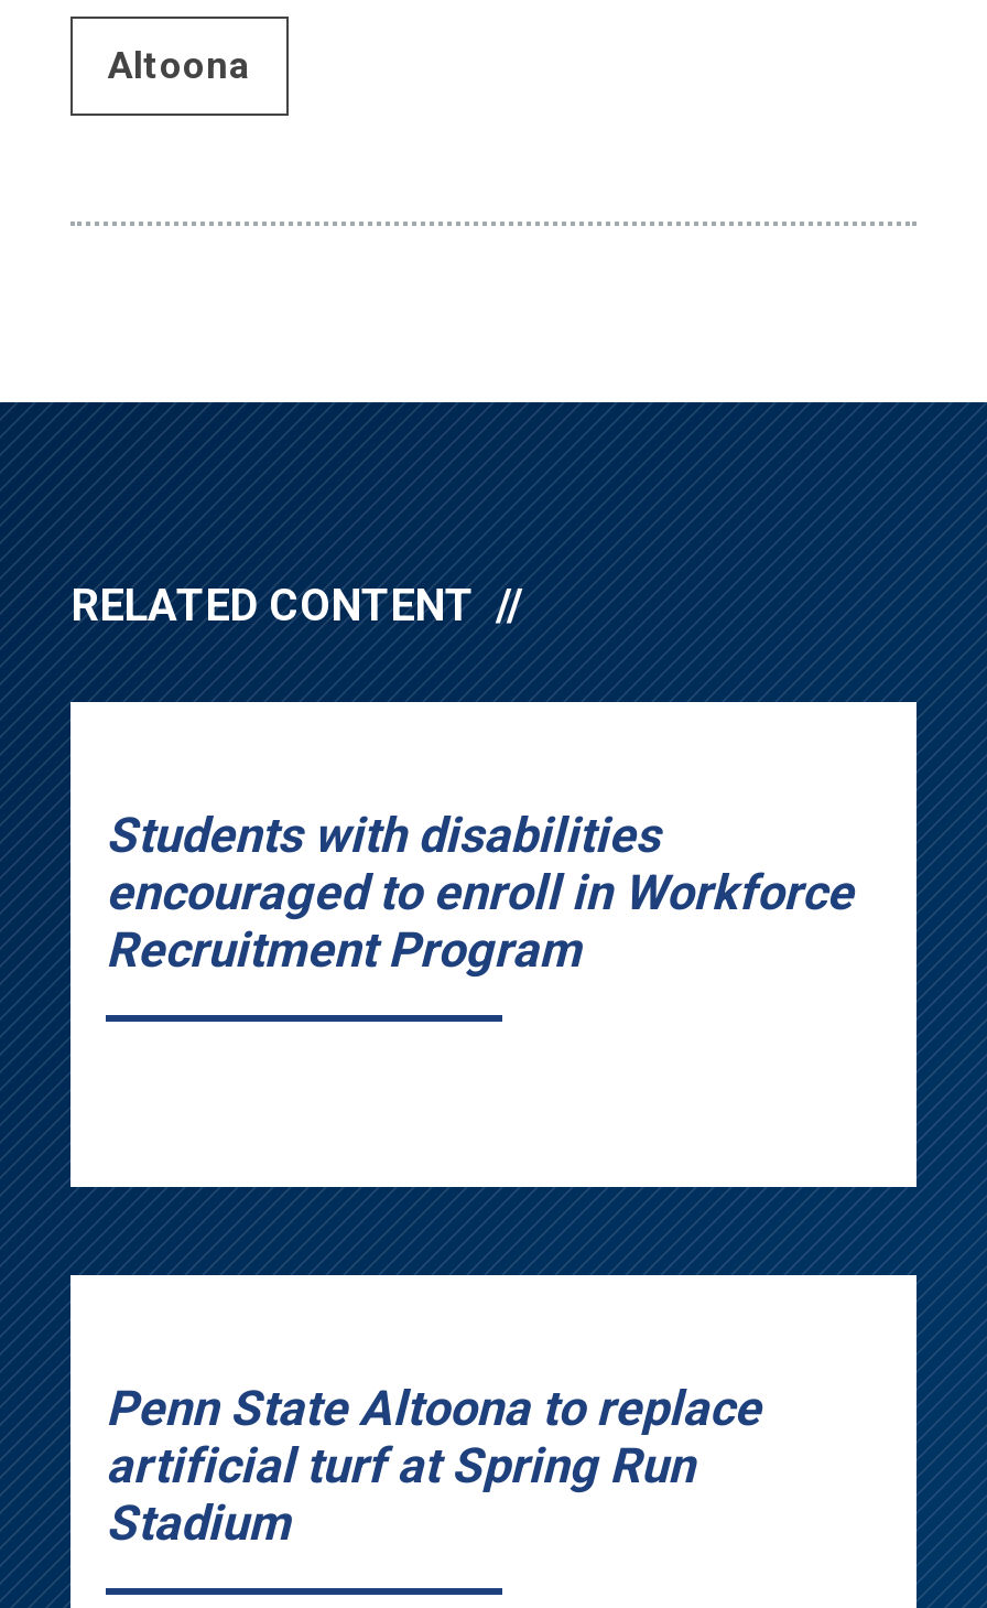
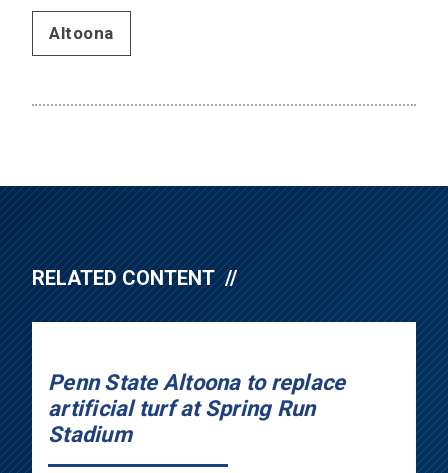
[106,808,853,978] Students with disabilities | encouraged to enroll in Workforce | Recruitment Program -> none

